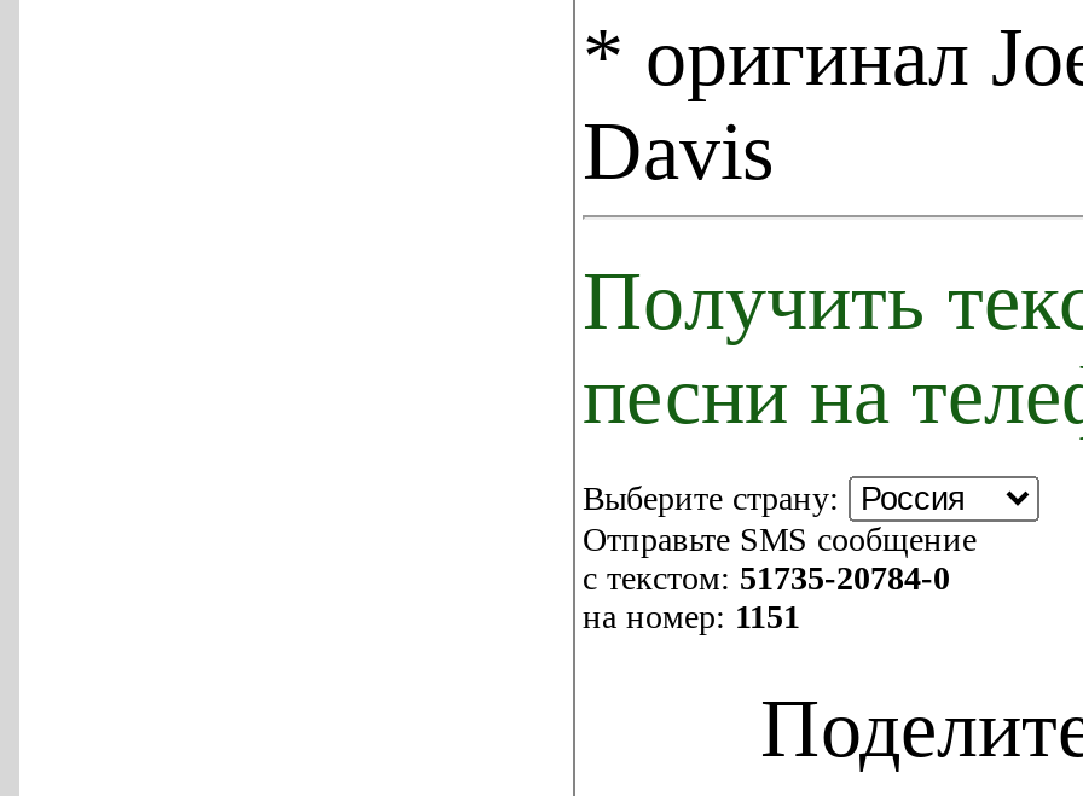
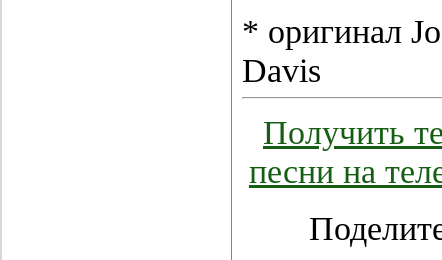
[583,481,977,636] Выберите страну: | Отправьте SMS сообщение | с текстом: 51735-20784-0 | на номер: 1151 -> none

